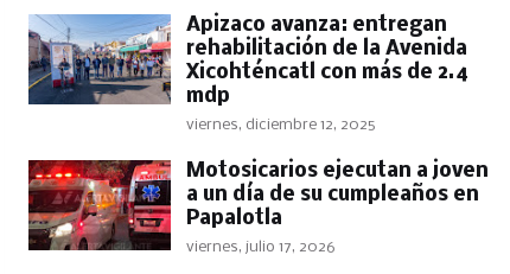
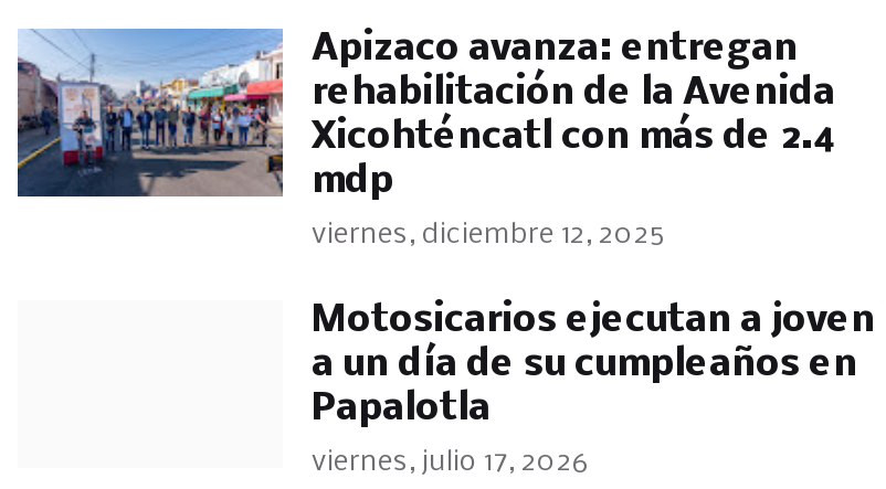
[27,159,172,251] [image] -> none

